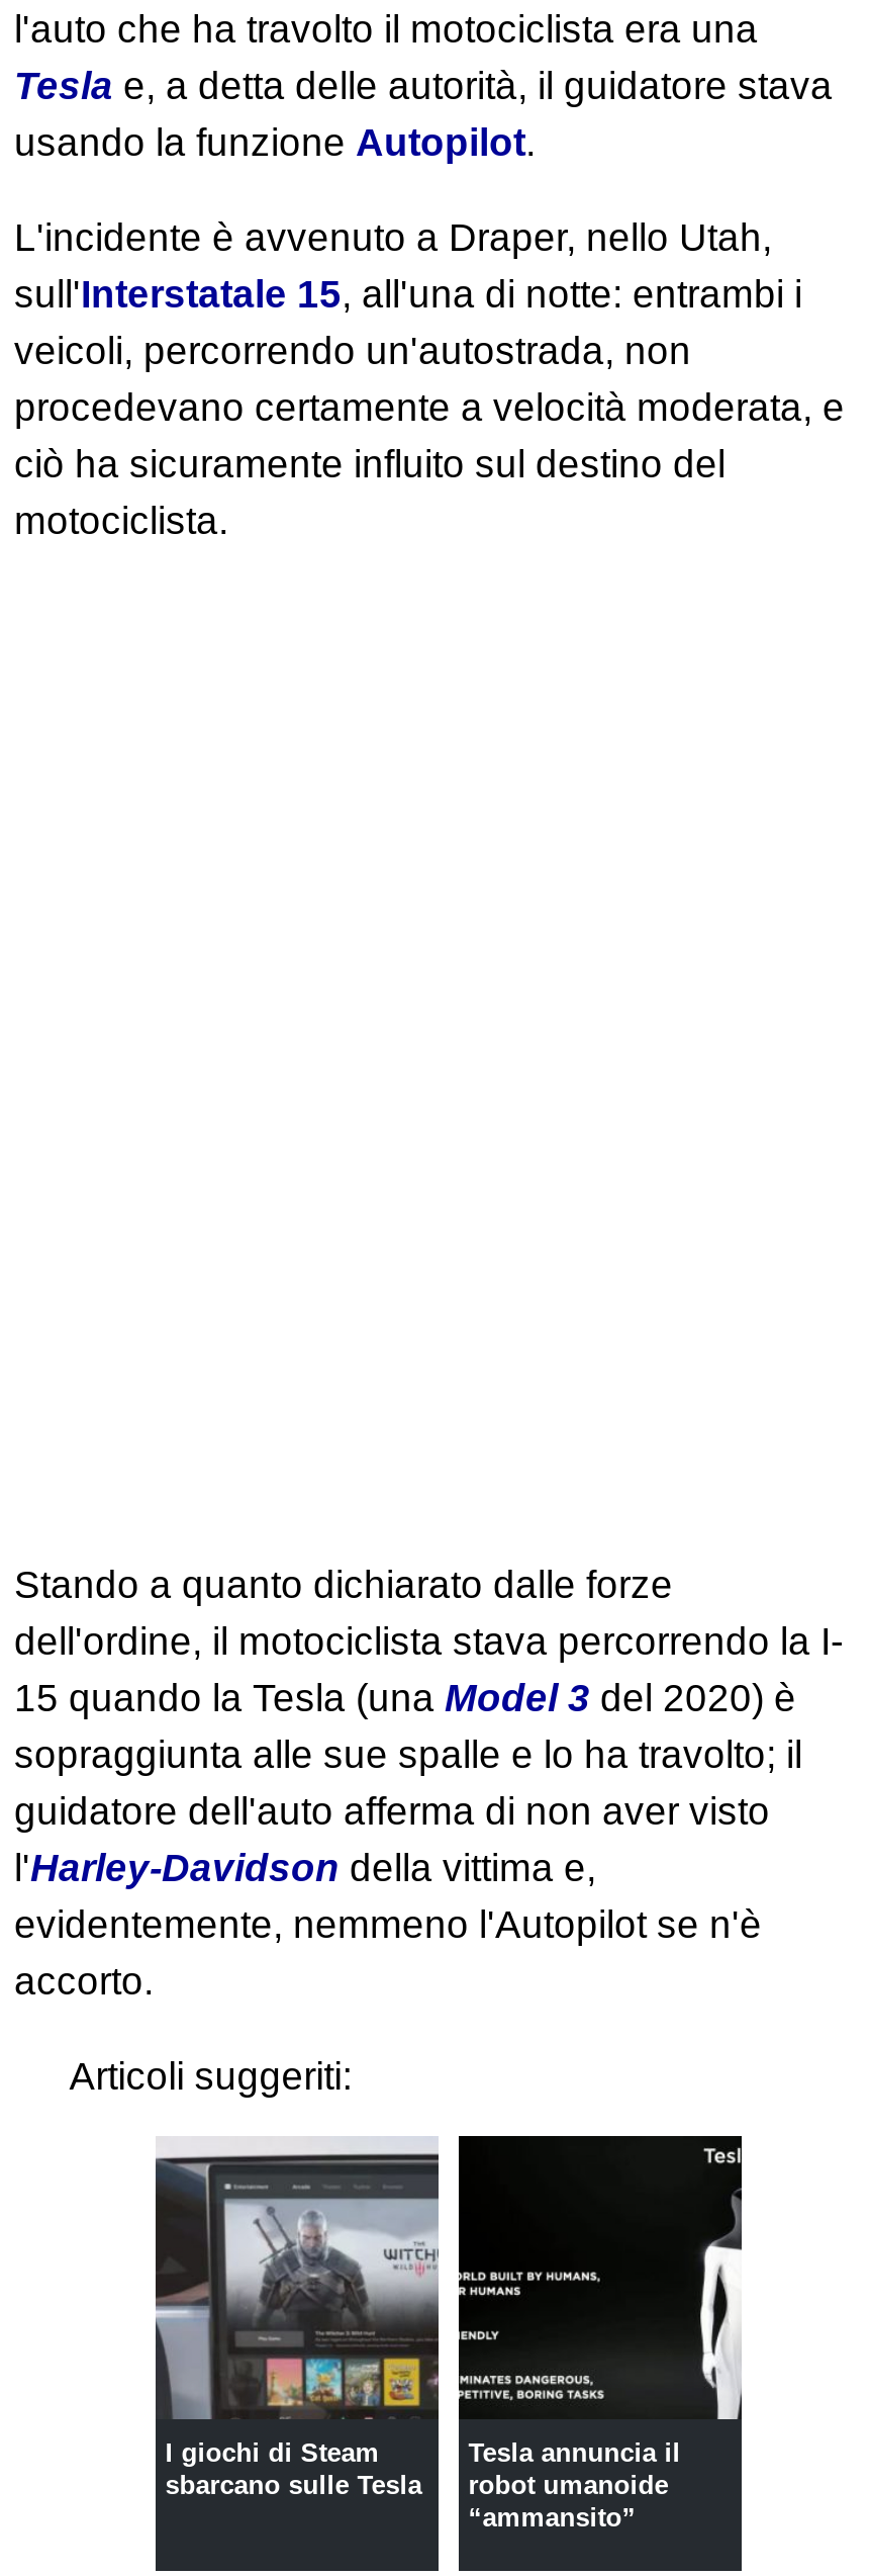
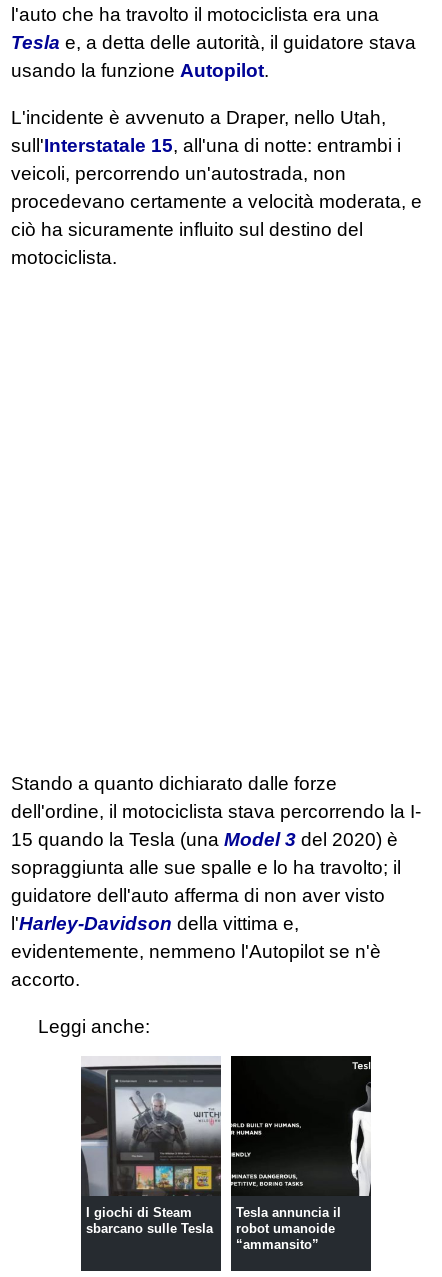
[69,2056,352,2098] Articoli suggeriti: -> [38,1016,150,1037] Leggi anche:

